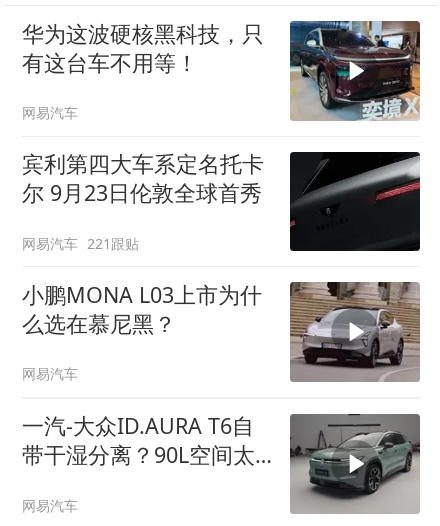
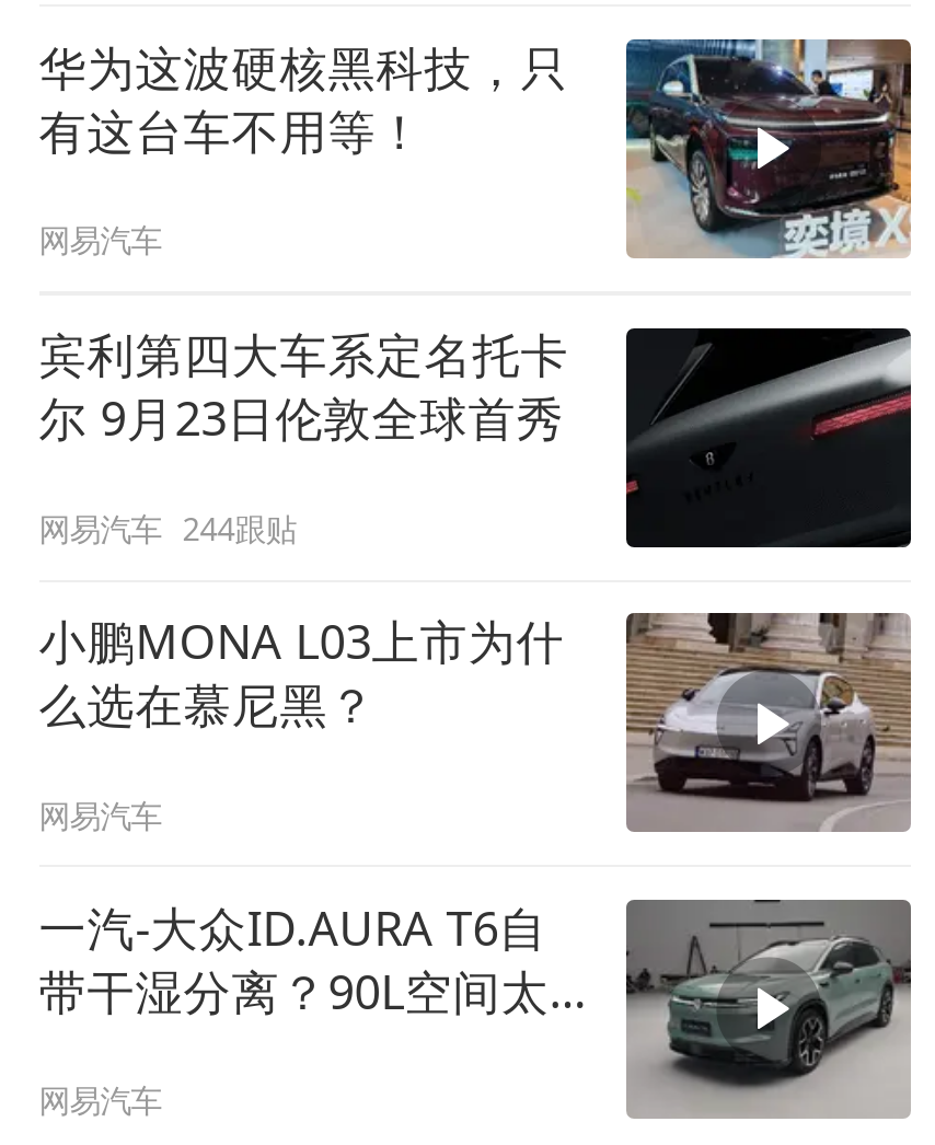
[22,234,139,253] 网易汽车 221跟贴 -> [39,507,296,549] 网易汽车 244跟贴

